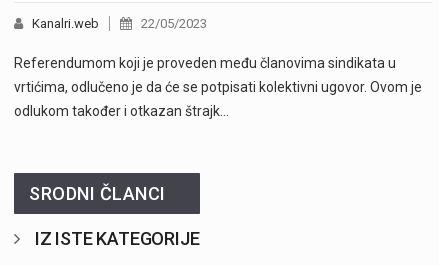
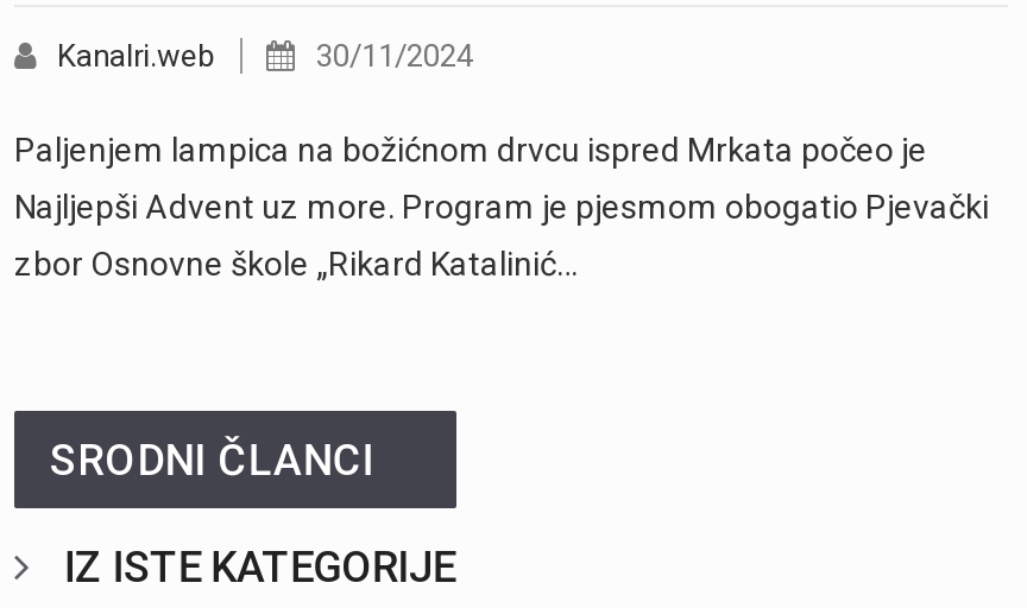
[141,16,207,31] 22/05/2023 -> [316,38,473,73] 30/11/2024
[14,55,396,71] Referendumom koji je proveden među članovima sindikata u -> [14,130,927,168] Paljenjem lampica na božićnom drvcu ispred Mrkata počeo je
[14,79,422,95] vrtićima, odlučeno je da će se potpisati kolektivni ugovor. Ovom je -> [14,187,989,225] Najljepši Advent uz more. Program je pjesmom obogatio Pjevački
[14,103,229,119] odlukom također i otkazan štrajk… -> [14,244,578,282] zbor Osnovne škole „Rikard Katalinić…

